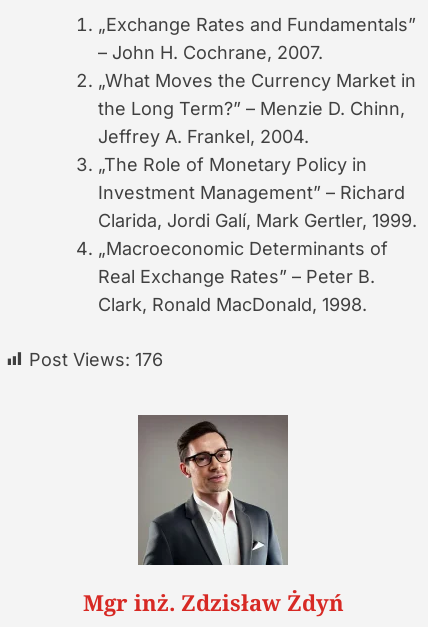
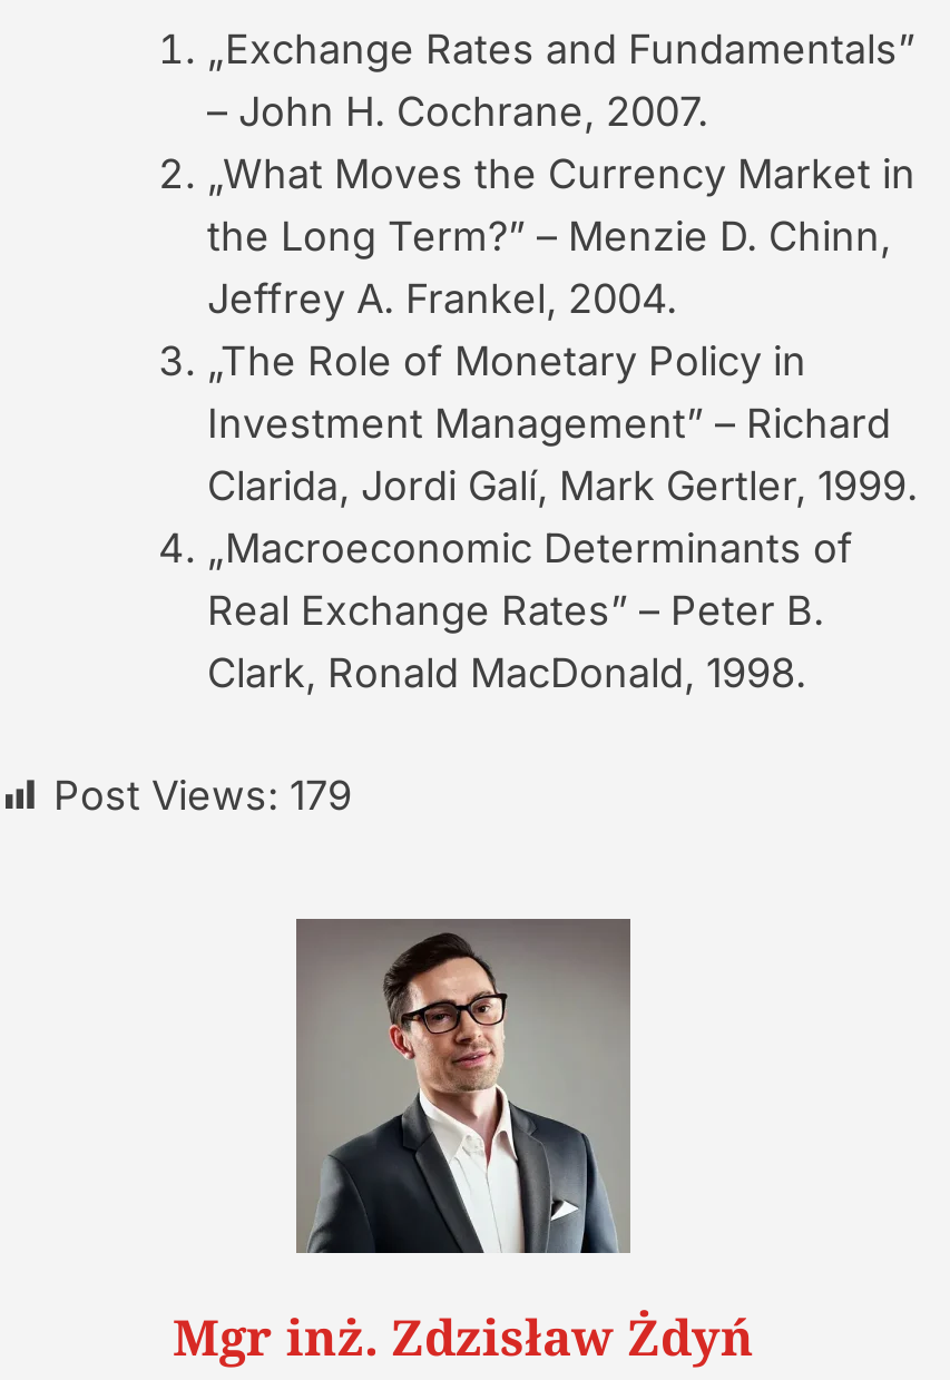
[29,349,163,370] Post Views: 176 -> [53,773,352,819] Post Views: 179

